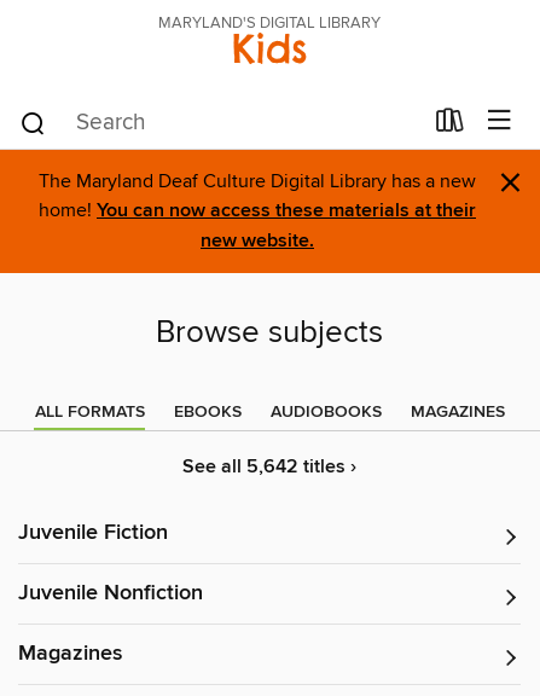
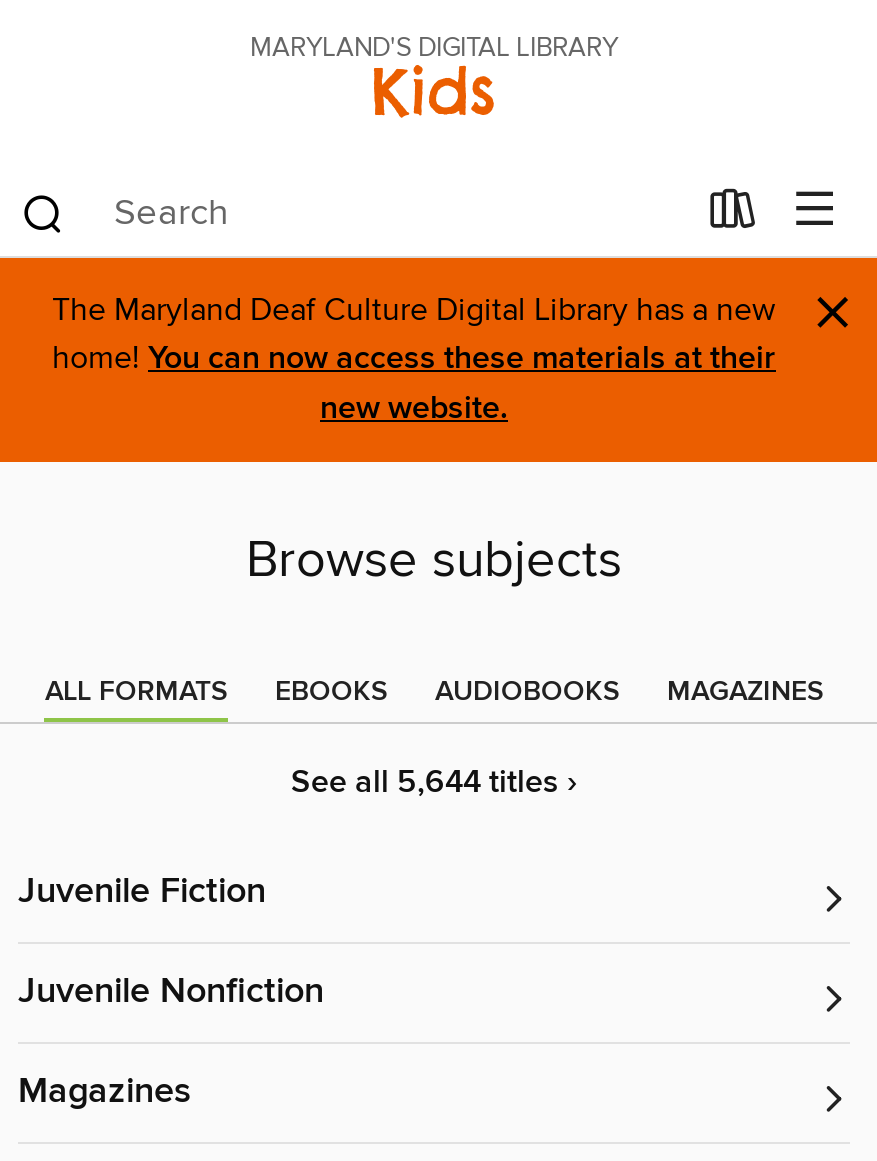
[182,454,356,480] See all 5,642 titles › -> [291,762,577,804] See all 5,644 titles ›

